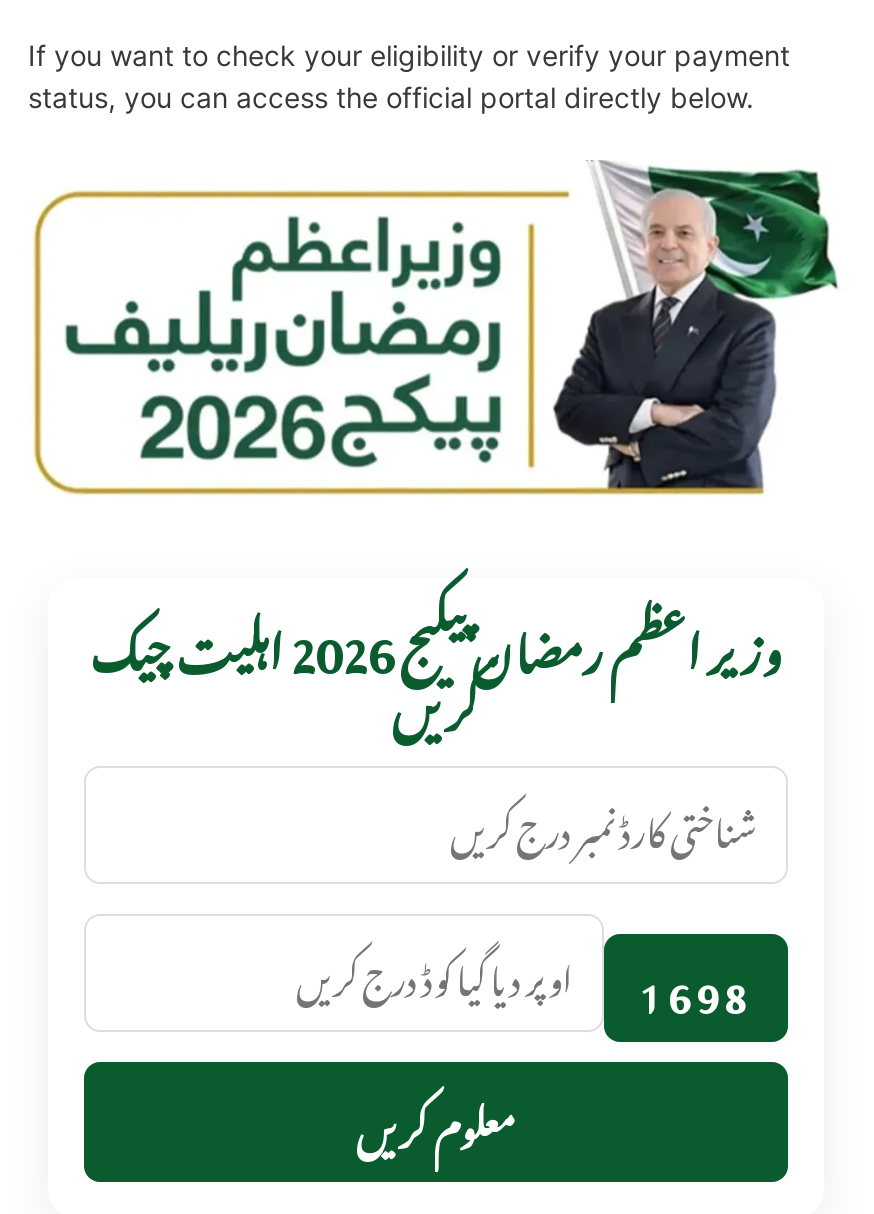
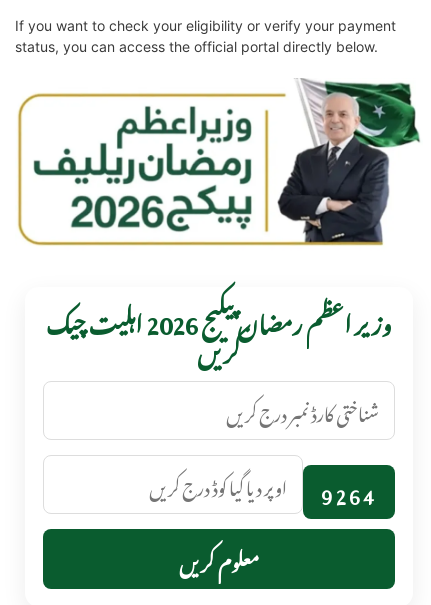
[640,939,752,1039] 1698 -> [321,467,377,517] 9264

